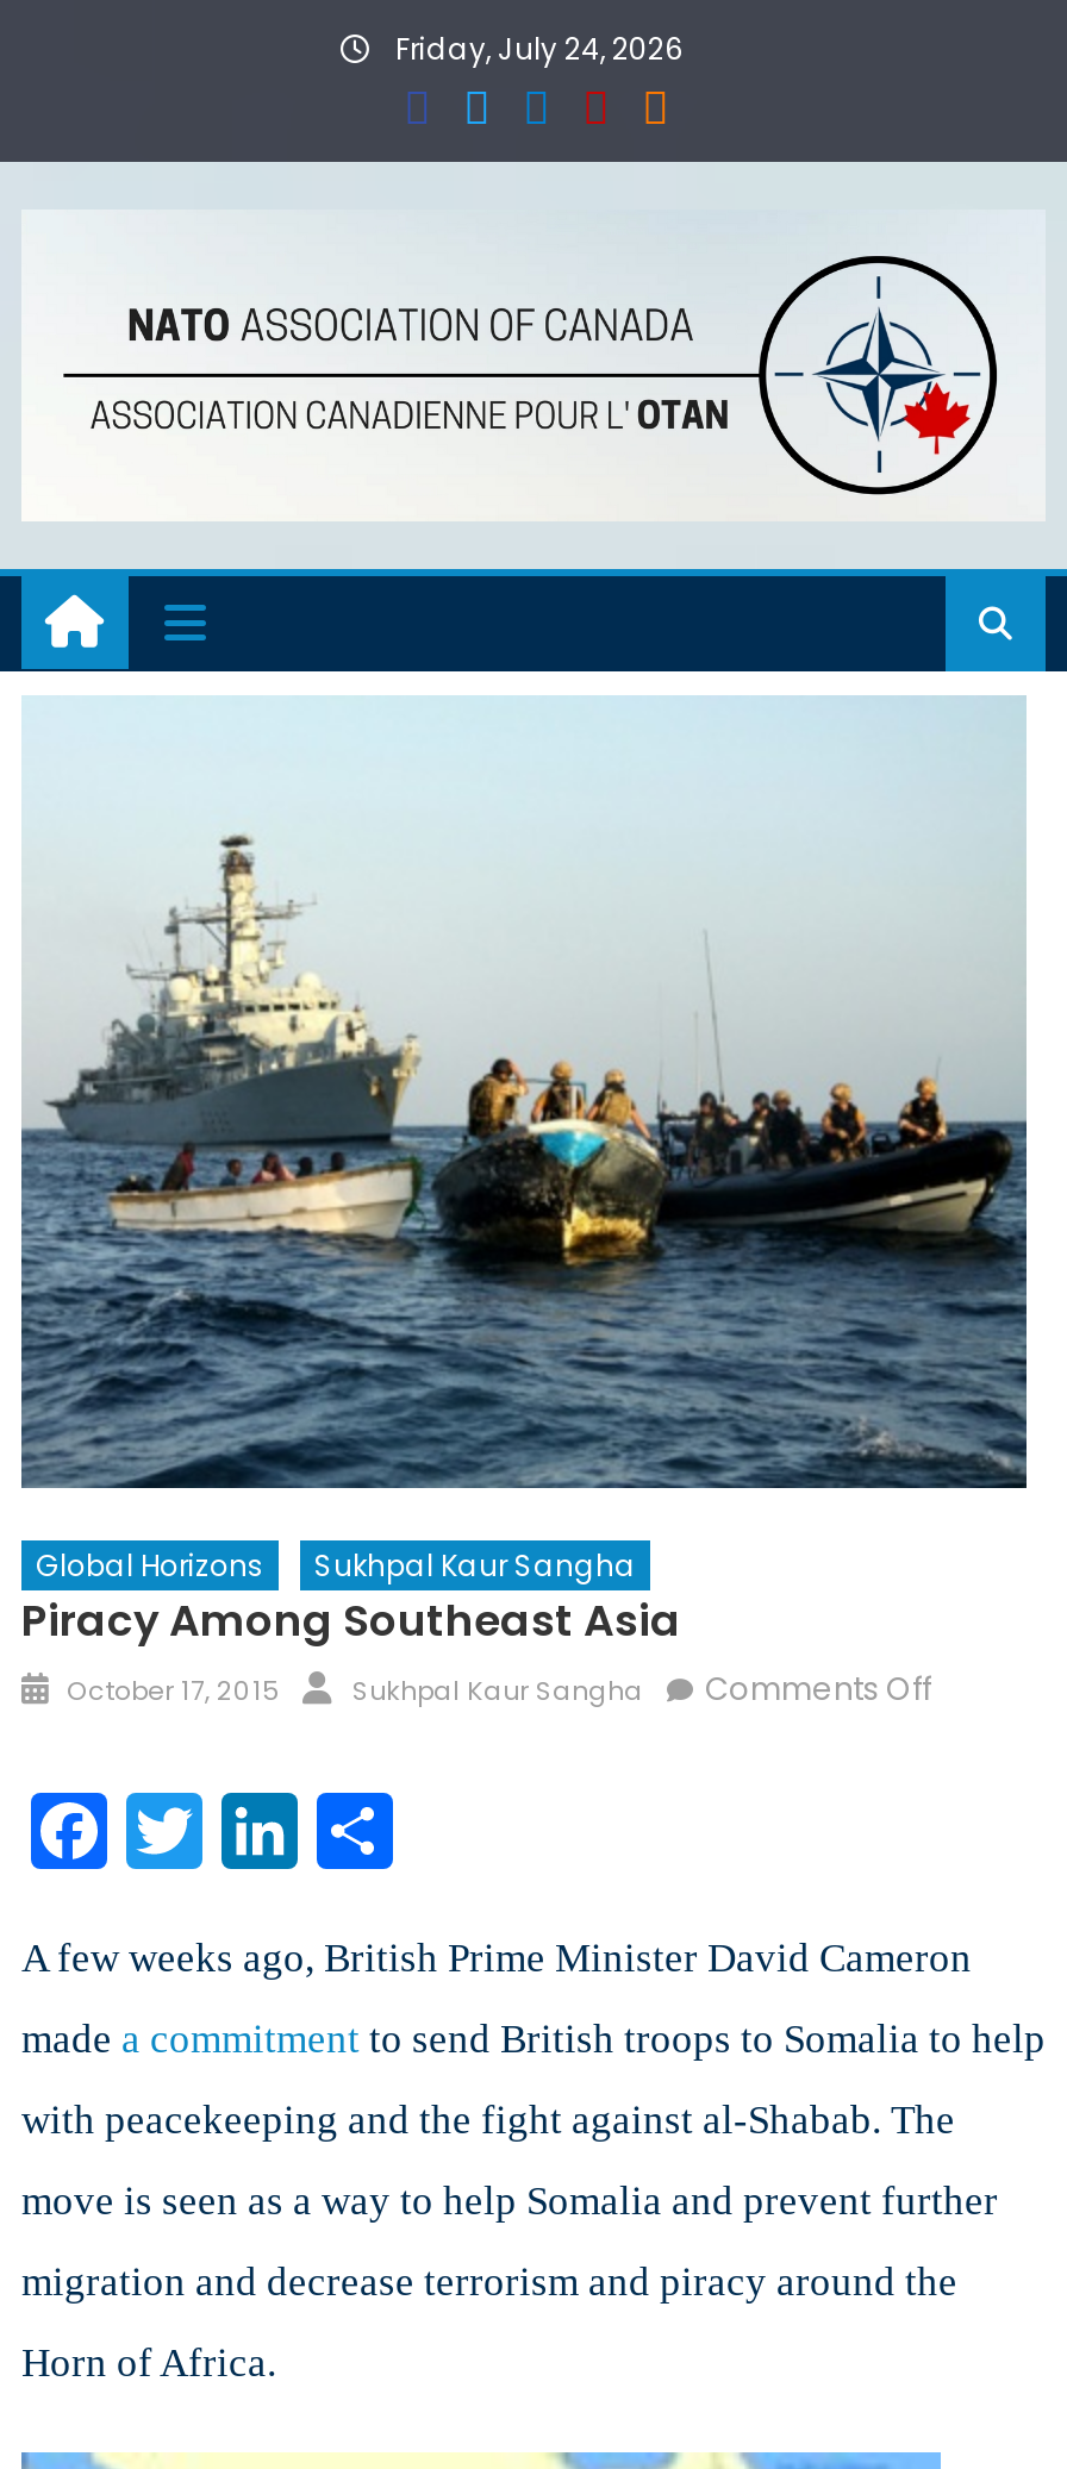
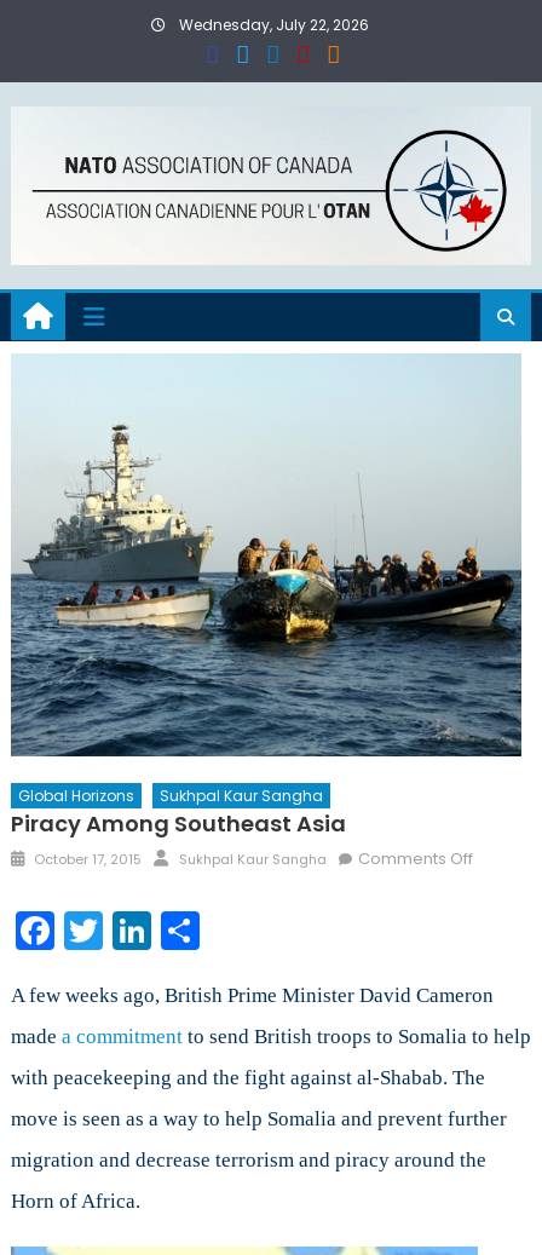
[388,29,684,69] Friday, July 24, 2026 -> [175,15,369,35] Wednesday, July 22, 2026

